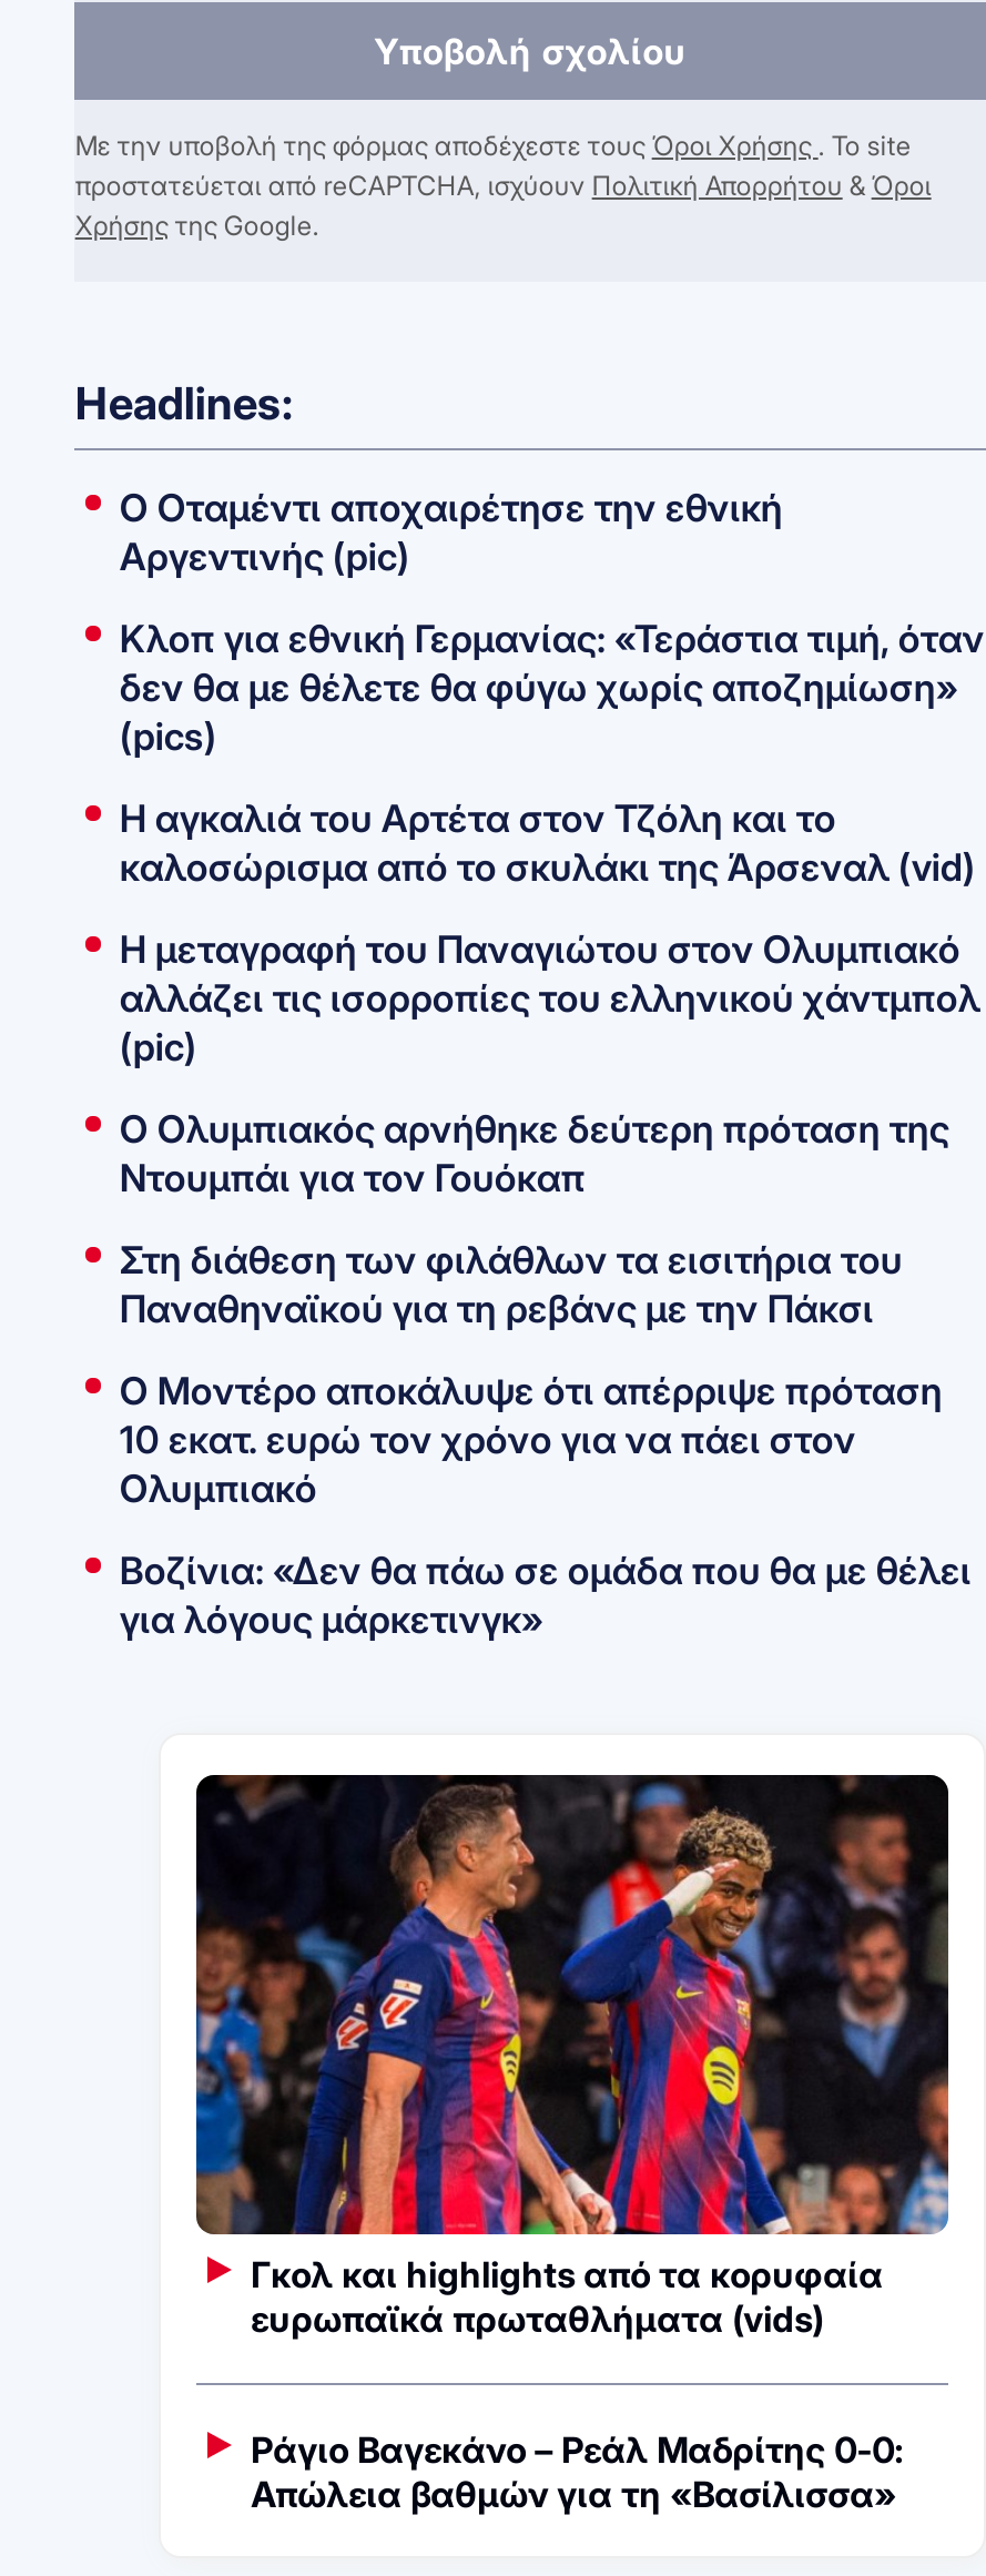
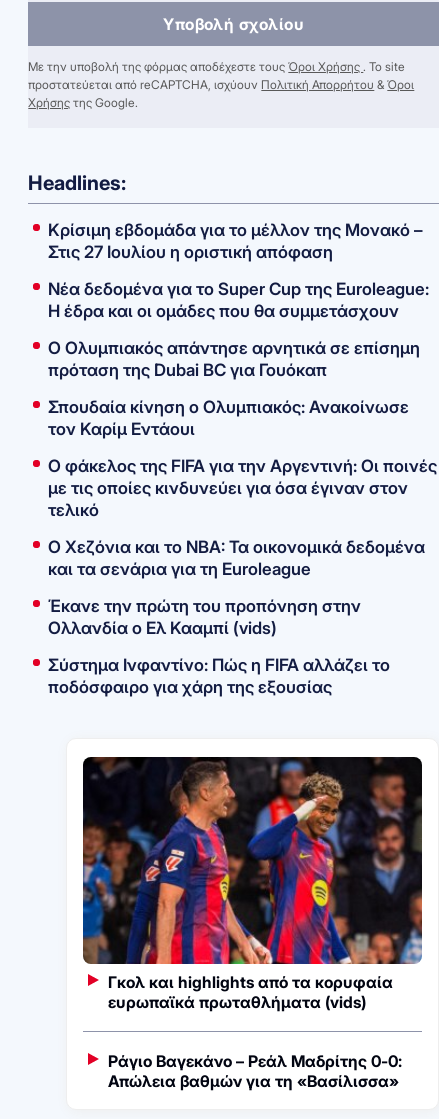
[119,486,783,579] Ο Οταμέντι αποχαιρέτησε την εθνική | Αργεντινής (pic) -> [48,220,423,262] Κρίσιμη εβδομάδα για το μέλλον της Μονακό – | Στις 27 Ιουλίου η οριστική απόφαση
[119,617,984,759] Κλοπ για εθνική Γερμανίας: «Τεράστια τιμή, όταν | δεν θα με θέλετε θα φύγω χωρίς αποζημίωση» | (pics) -> [48,279,429,321] Νέα δεδομένα για το Super Cup της Euroleague: | Η έδρα και οι ομάδες που θα συμμετάσχουν
[119,796,976,890] Η αγκαλιά του Αρτέτα στον Τζόλη και το | καλοσώρισμα από το σκυλάκι της Άρσεναλ (vid) -> [48,338,420,380] Ο Ολυμπιακός απάντησε αρνητικά σε επίσημη | πρόταση της Dubai BC για Γουόκαπ
[119,927,980,1069] Η μεταγραφή του Παναγιώτου στον Ολυμπιακό | αλλάζει τις ισορροπίες του ελληνικού χάντμπολ | (pic) -> [48,397,409,439] Σπουδαία κίνηση ο Ολυμπιακός: Ανακοίνωσε | τον Καρίμ Εντάουι
[119,1107,949,1200] Ο Ολυμπιακός αρνήθηκε δεύτερη πρόταση της | Ντουμπάι για τον Γουόκαπ -> [48,456,437,520] Ο φάκελος της FIFA για την Αργεντινή: Οι ποινές | με τις οποίες κινδυνεύει για όσα έγιναν στον | τελικό
[119,1238,902,1331] Στη διάθεση των φιλάθλων τα εισιτήρια του | Παναθηναϊκού για τη ρεβάνς με την Πάκσι -> [48,537,425,579] Ο Χεζόνια και το NBA: Τα οικονομικά δεδομένα | και τα σενάρια για τη Euroleague
[119,1369,942,1511] Ο Μοντέρο αποκάλυψε ότι απέρριψε πρόταση | 10 εκατ. ευρώ τον χρόνο για να πάει στον | Ολυμπιακό -> [48,596,361,638] Έκανε την πρώτη του προπόνηση στην | Ολλανδία ο Ελ Κααμπί (vids)
[119,1548,971,1642] Βοζίνια: «Δεν θα πάω σε ομάδα που θα με θέλει | για λόγους μάρκετινγκ» -> [48,655,390,697] Σύστημα Ινφαντίνο: Πώς η FIFA αλλάζει το | ποδόσφαιρο για χάρη της εξουσίας

